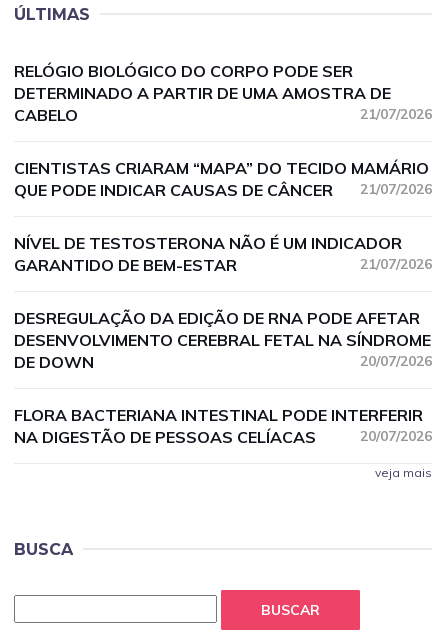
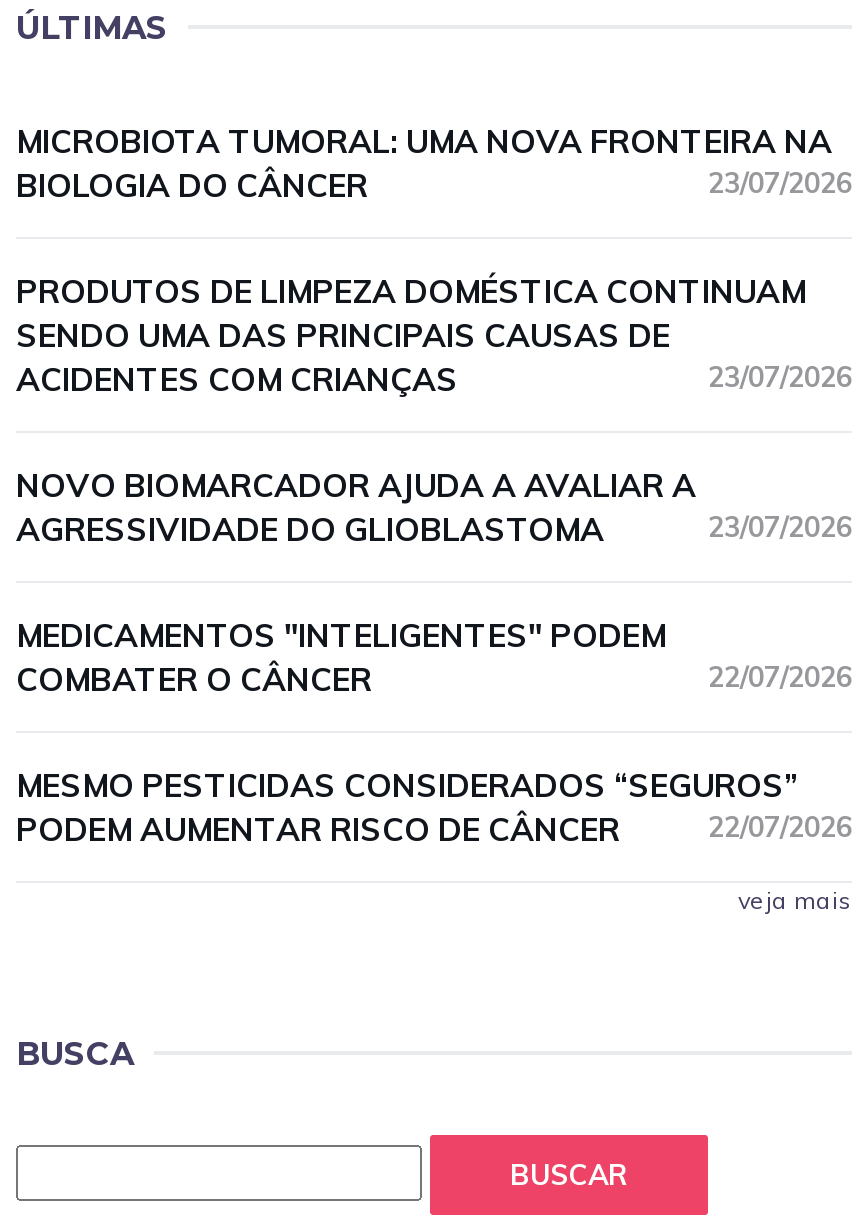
[14,61,432,125] RELÓGIO BIOLÓGICO DO CORPO PODE SER | DETERMINADO A PARTIR DE UMA AMOSTRA DE | CABELO | 21/07/2026 -> [16,121,852,205] MICROBIOTA TUMORAL: UMA NOVA FRONTEIRA NA | BIOLOGIA DO CÂNCER | 23/07/2026
[14,158,432,200] CIENTISTAS CRIARAM “MAPA” DO TECIDO MAMÁRIO | QUE PODE INDICAR CAUSAS DE CÂNCER | 21/07/2026 -> [16,271,852,399] PRODUTOS DE LIMPEZA DOMÉSTICA CONTINUAM | SENDO UMA DAS PRINCIPAIS CAUSAS DE | ACIDENTES COM CRIANÇAS | 23/07/2026
[14,233,432,275] NÍVEL DE TESTOSTERONA NÃO É UM INDICADOR | GARANTIDO DE BEM-ESTAR | 21/07/2026 -> [16,465,852,549] NOVO BIOMARCADOR AJUDA A AVALIAR A | AGRESSIVIDADE DO GLIOBLASTOMA | 23/07/2026
[14,308,432,372] DESREGULAÇÃO DA EDIÇÃO DE RNA PODE AFETAR | DESENVOLVIMENTO CEREBRAL FETAL NA SÍNDROME | DE DOWN | 20/07/2026 -> [16,615,852,699] MEDICAMENTOS "INTELIGENTES" PODEM | COMBATER O CÂNCER | 22/07/2026
[14,405,432,447] FLORA BACTERIANA INTESTINAL PODE INTERFERIR | NA DIGESTÃO DE PESSOAS CELÍACAS | 20/07/2026 -> [16,765,852,849] MESMO PESTICIDAS CONSIDERADOS “SEGUROS” | PODEM AUMENTAR RISCO DE CÂNCER | 22/07/2026

